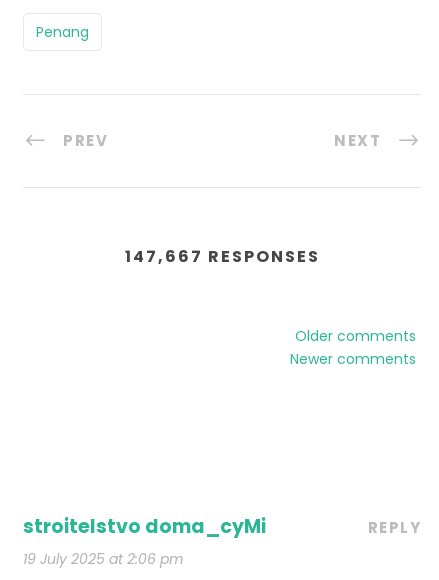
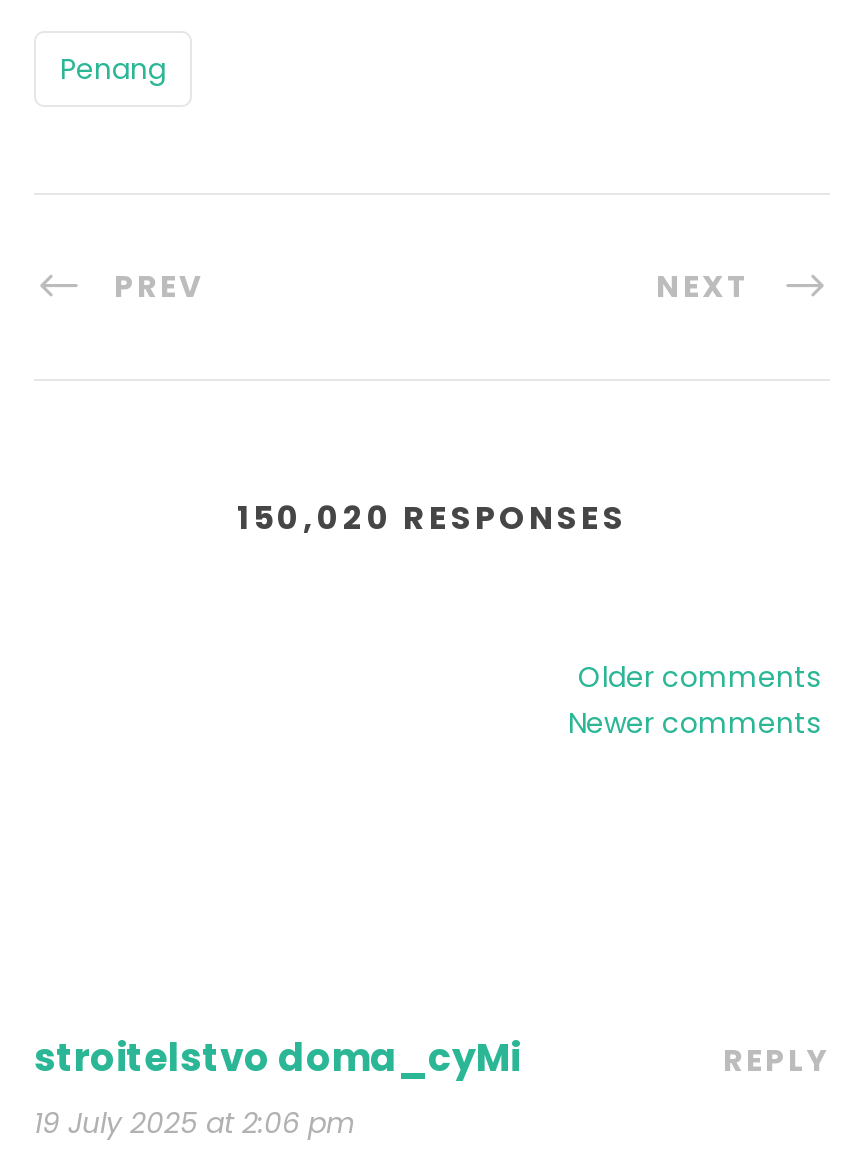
[124,245,319,268] 147,667 RESPONSES -> [237,496,627,542] 150,020 RESPONSES

